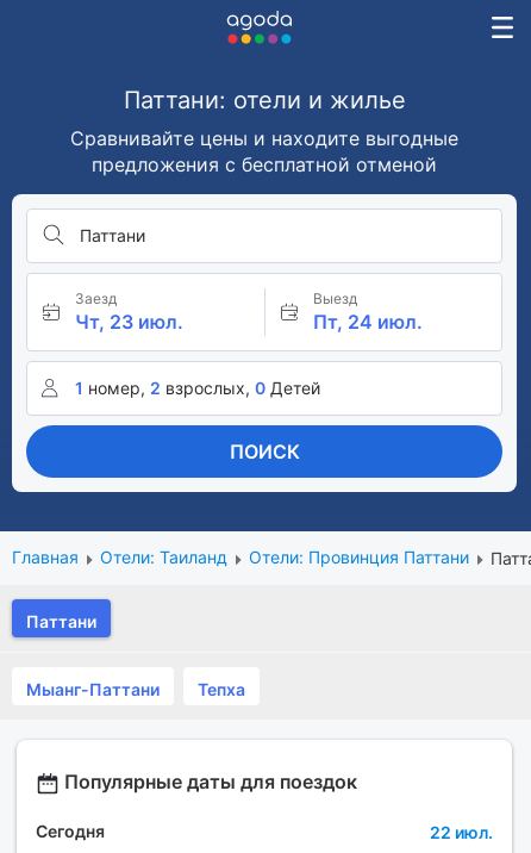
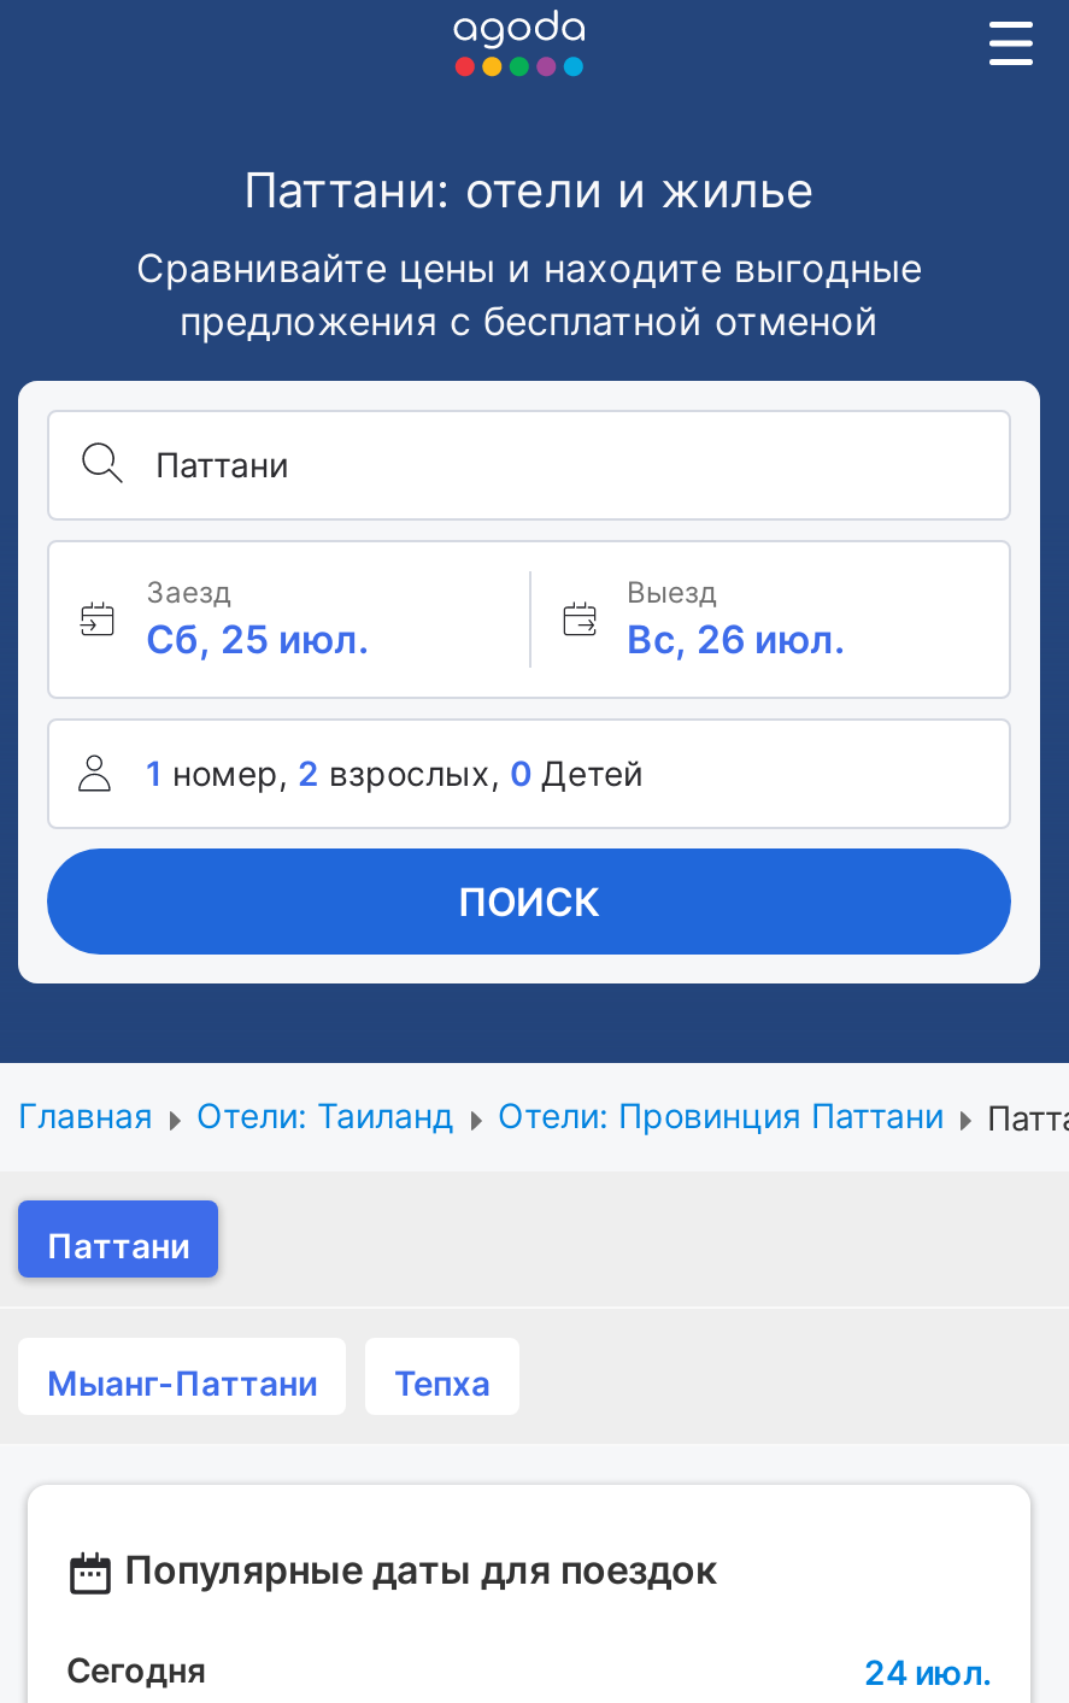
[75,310,183,334] Чт, 23 июл. -> [146,615,370,663] Сб, 25 июл.
[313,310,422,334] Пт, 24 июл. -> [627,615,846,663] Вс, 26 июл.
[430,822,493,842] 22 июл. -> [864,1650,992,1691] 24 июл.

